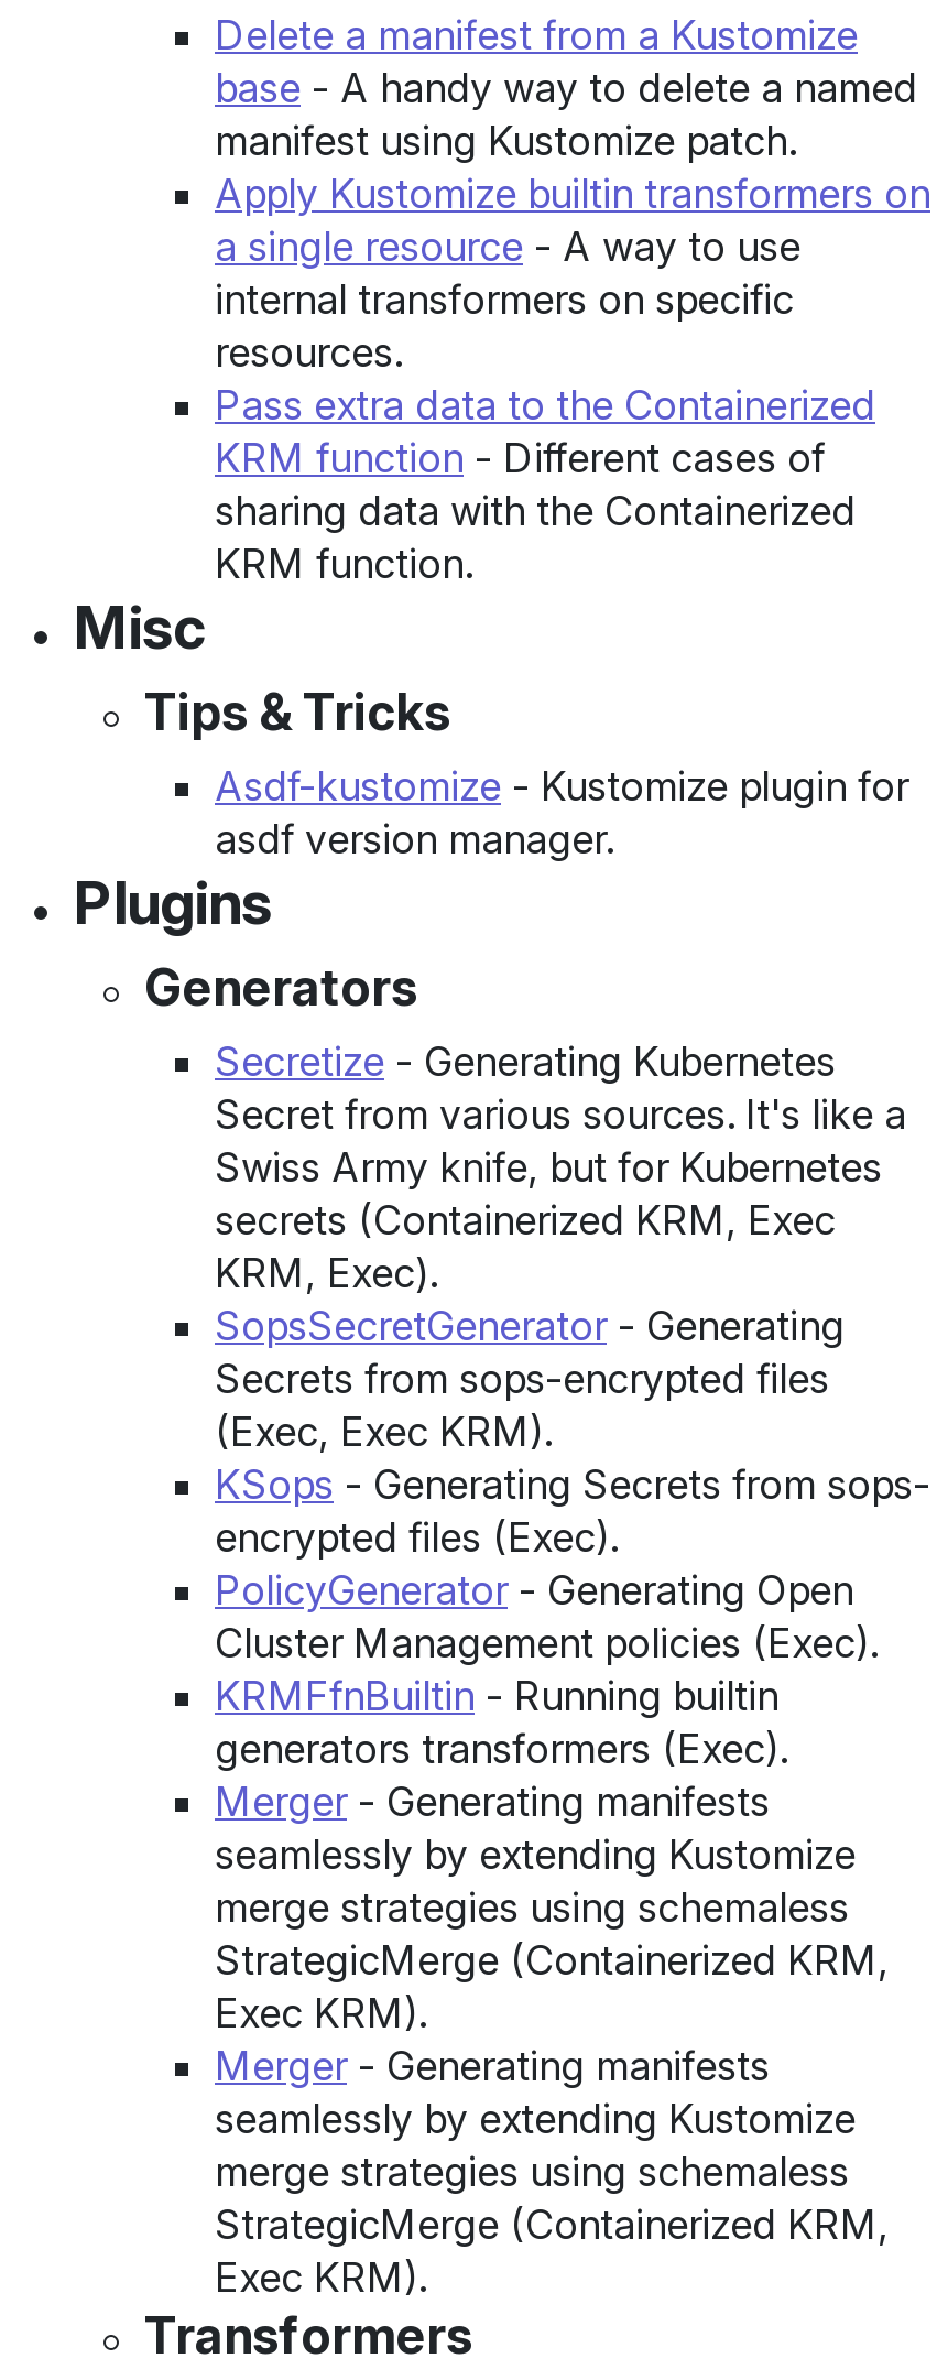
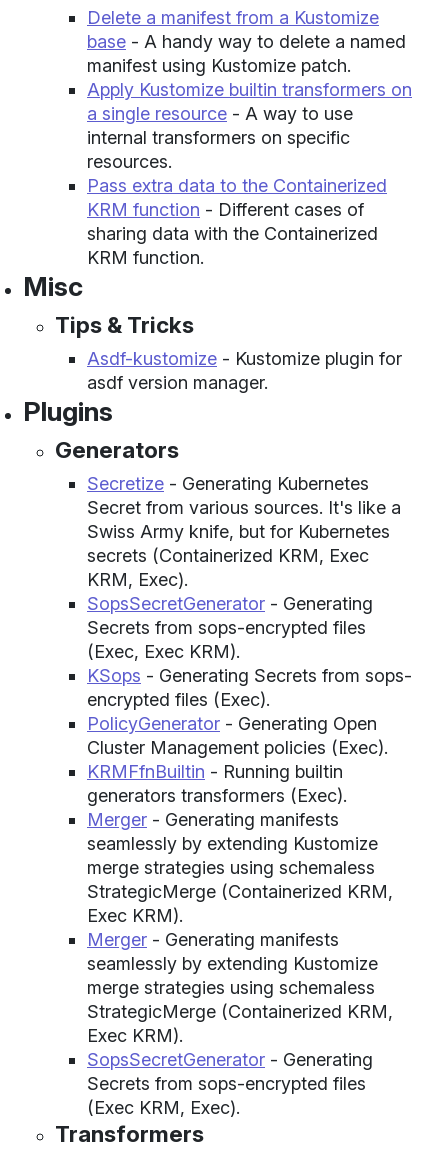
none -> [87,1049,373,1118] SopsSecretGenerator - Generating | Secrets from sops-encrypted files | (Exec KRM, Exec).

